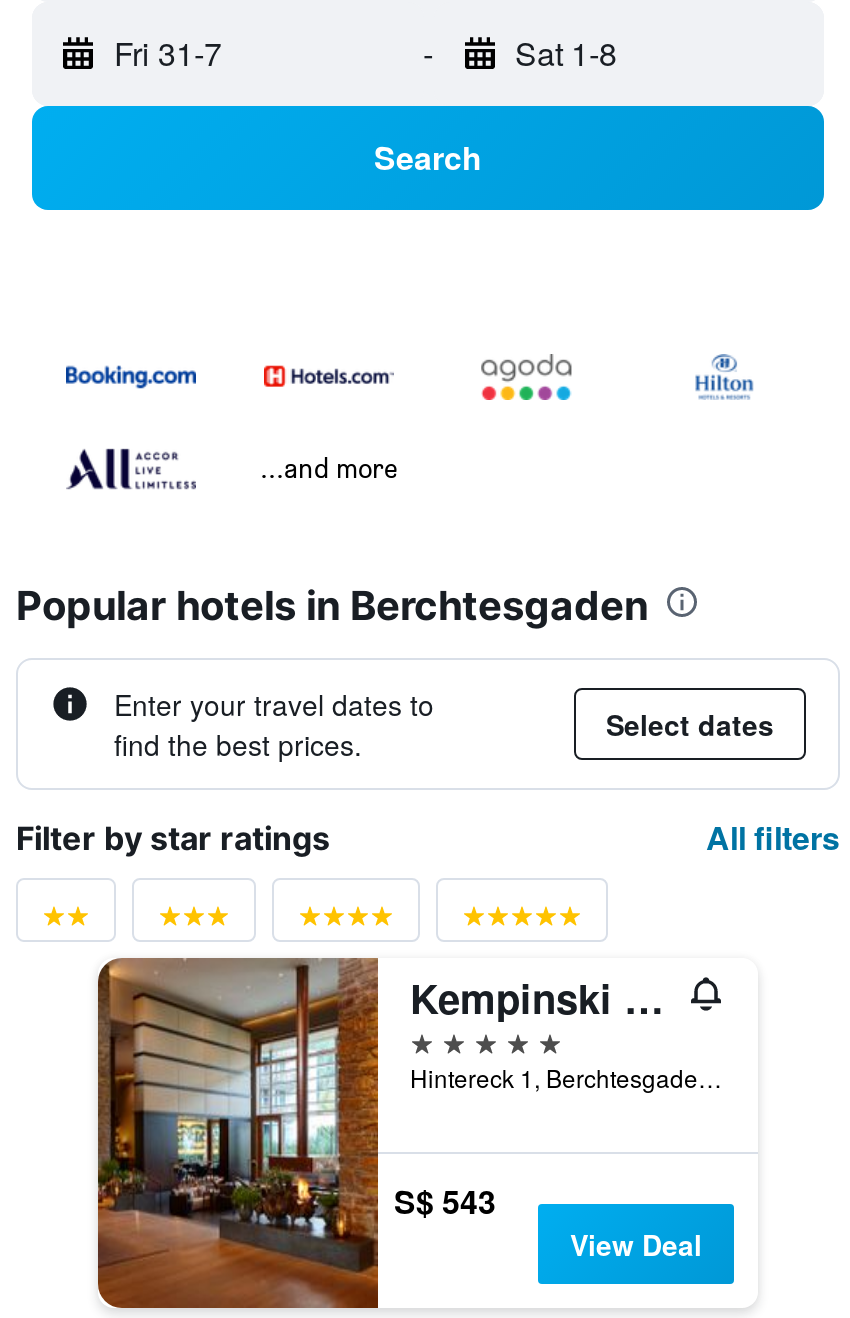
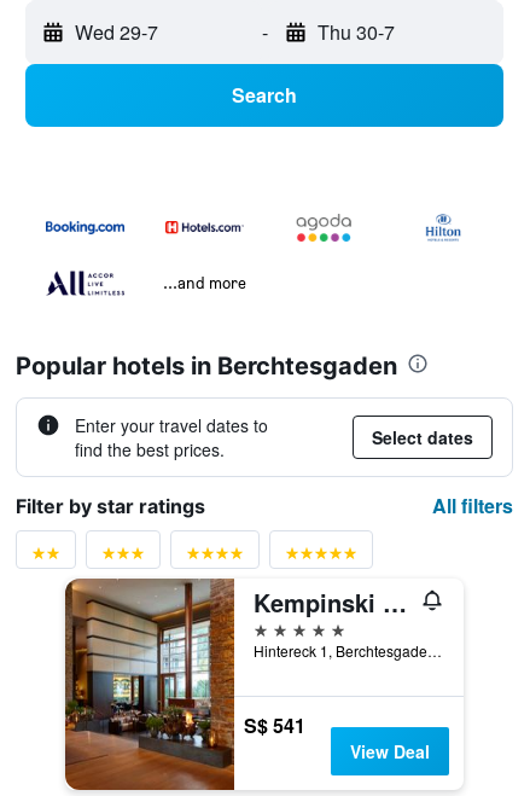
[114,30,222,76] Fri 31-7 -> [75,18,158,46] Wed 29-7
[515,30,617,76] Sat 1-8 -> [317,18,394,46] Thu 30-7
[394,1177,496,1223] S$ 543 -> [244,711,305,739] S$ 541

